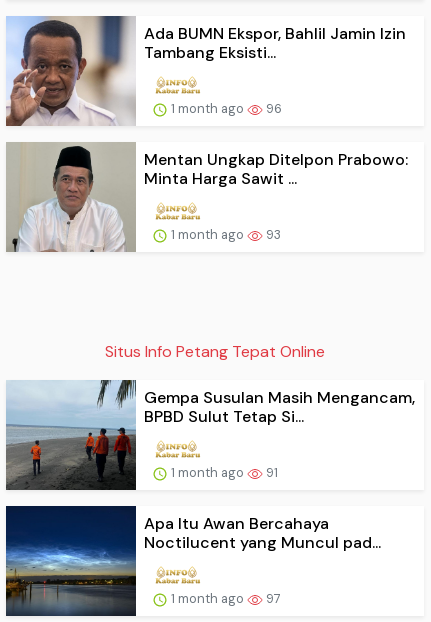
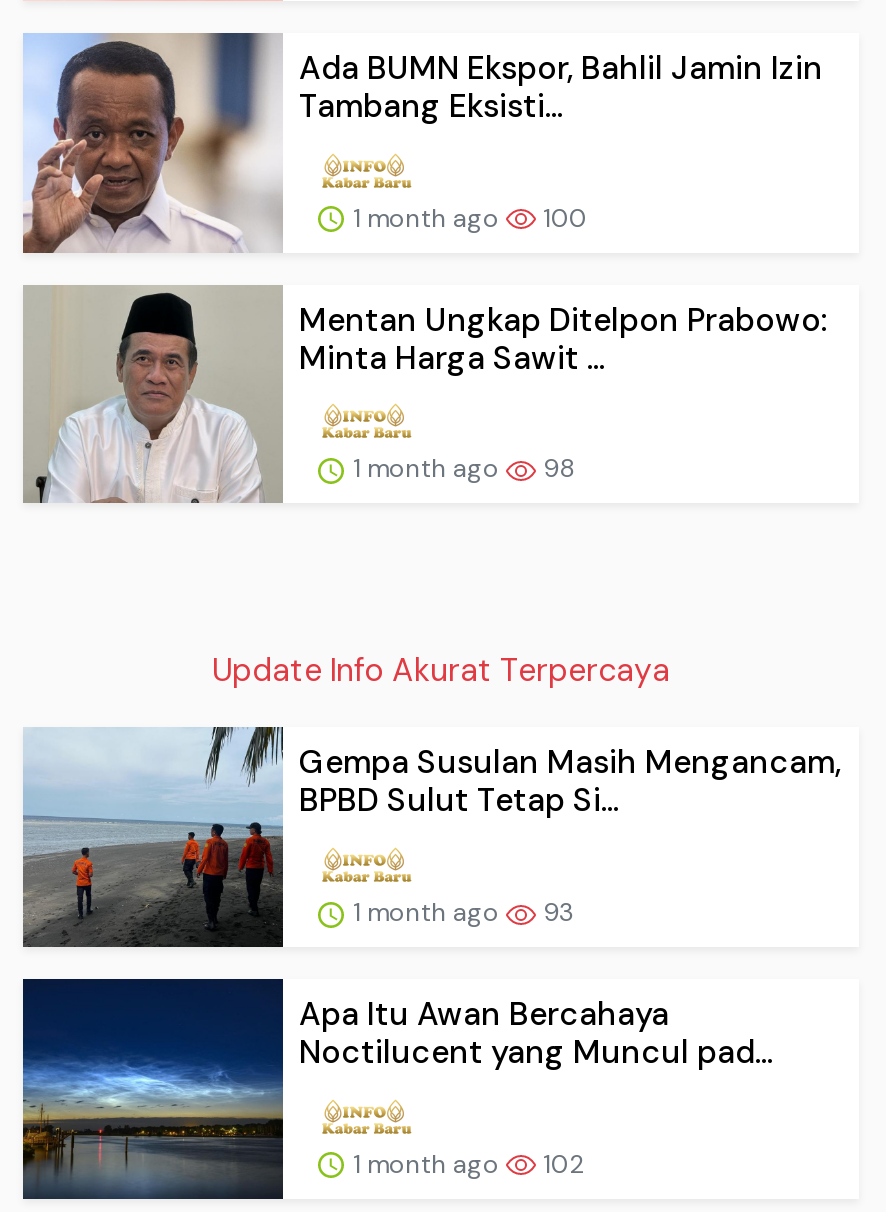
[168,100,282,117] 1 month ago 96 -> [347,200,587,234] 1 month ago 100
[168,226,281,243] 1 month ago 93 -> [347,452,575,486] 1 month ago 98
[105,341,325,362] Situs Info Petang Tepat Online -> [212,649,670,691] Update Info Akurat Terpercaya
[168,464,278,481] 1 month ago 91 -> [347,895,573,929] 1 month ago 93
[168,590,281,607] 1 month ago 97 -> [347,1146,583,1180] 1 month ago 102

